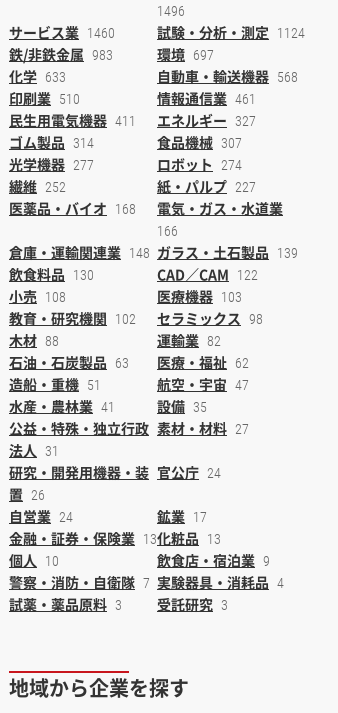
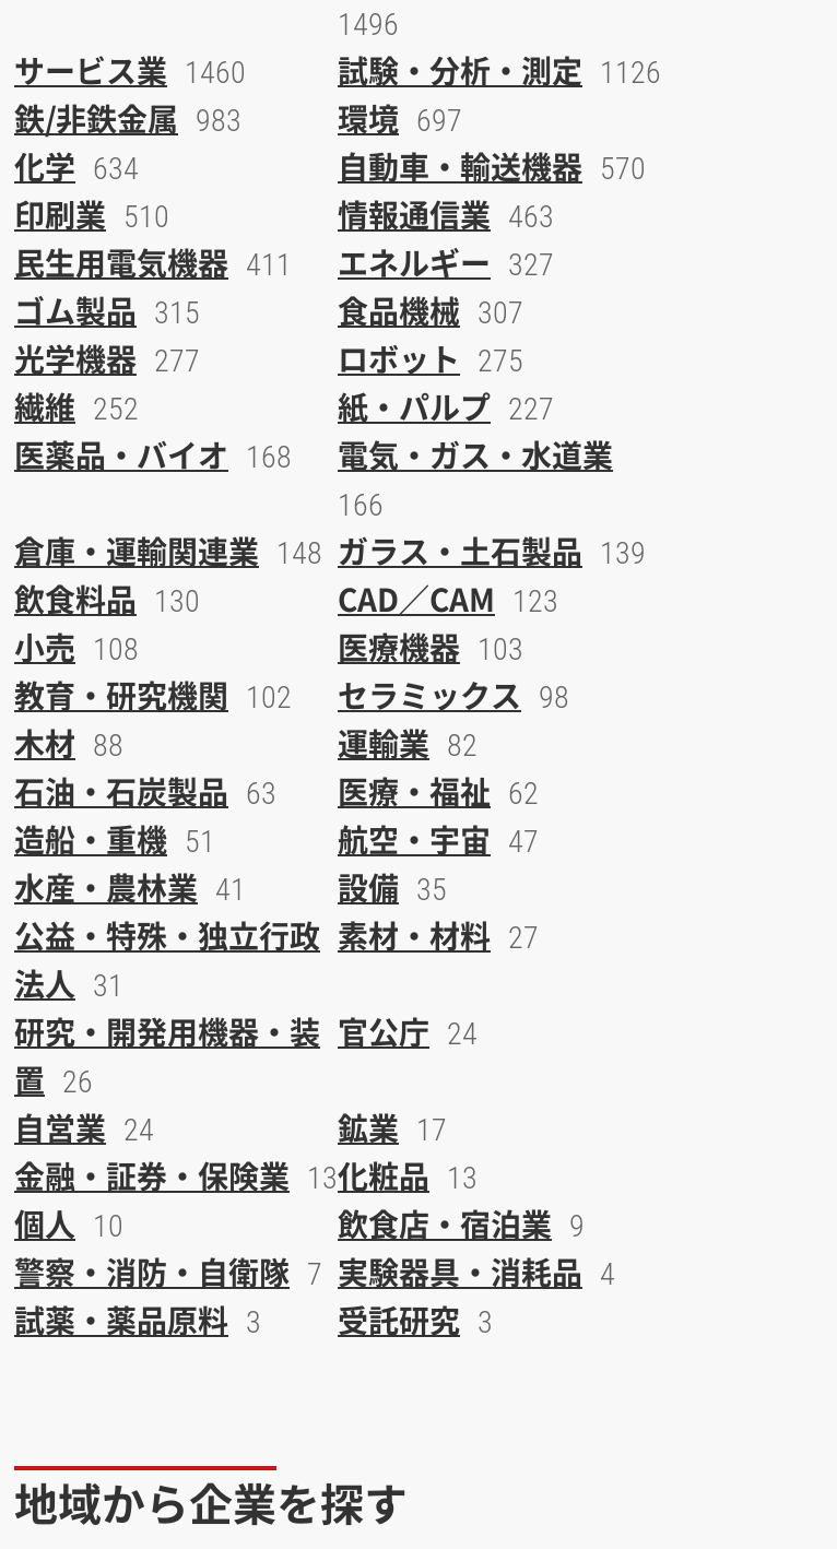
[157,22,305,42] 試験・分析・測定 1124 -> [338,47,661,91] 試験・分析・測定 1126
[9,66,66,86] 化学 633 -> [14,144,139,187] 化学 634
[157,66,298,86] 自動車・輸送機器 568 -> [338,144,646,187] 自動車・輸送機器 570
[157,88,256,108] 情報通信業 461 -> [338,192,554,235] 情報通信業 463
[9,132,94,152] ゴム製品 314 -> [14,288,200,331] ゴム製品 315
[157,154,242,174] ロボット 274 -> [338,336,523,379] ロボット 275
[157,264,258,284] CAD／CAM 122 -> [338,576,558,620] CAD／CAM 123

